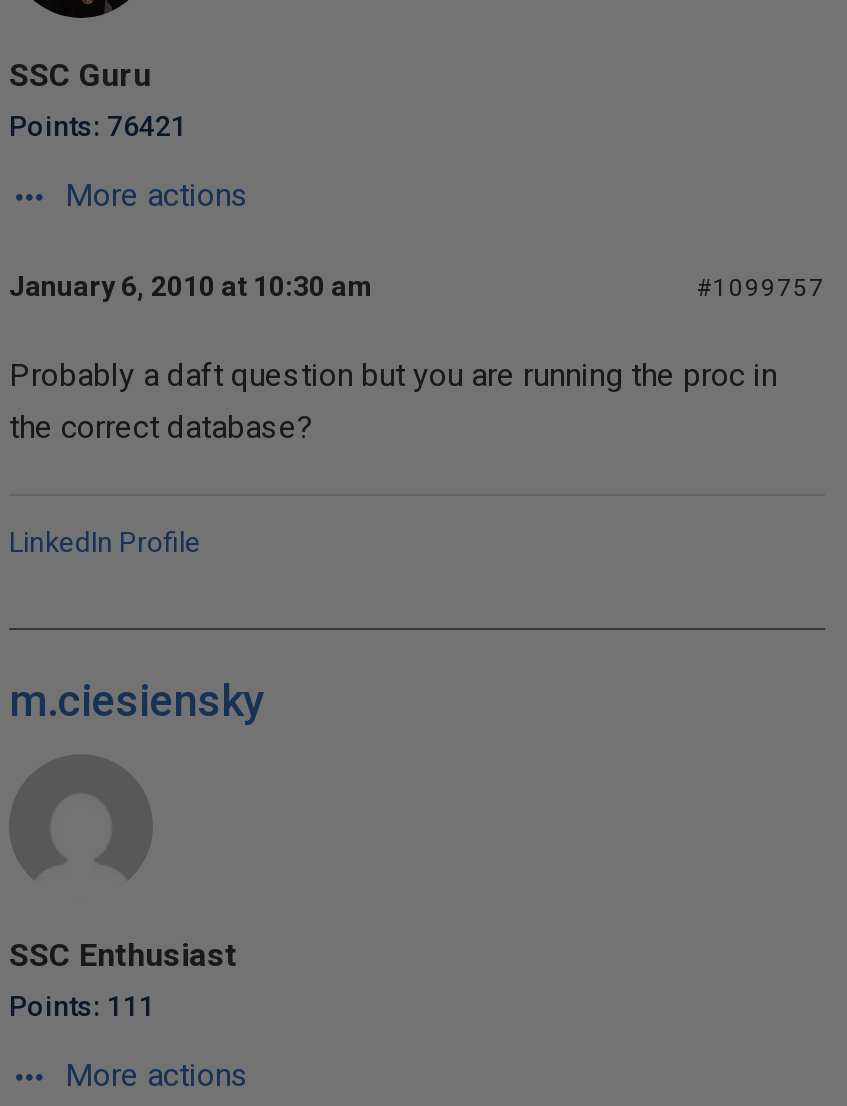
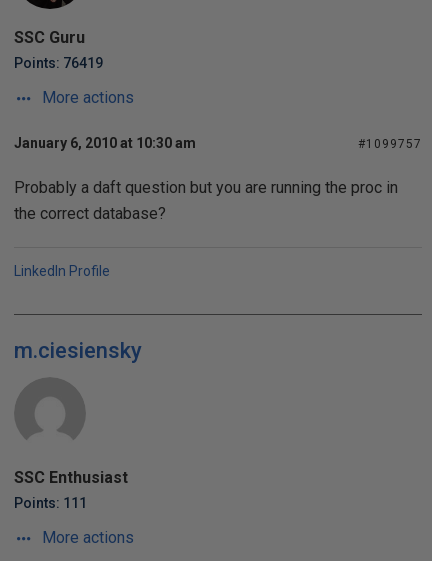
[9,110,187,142] Points: 76421 -> [14,55,103,71] Points: 76419

